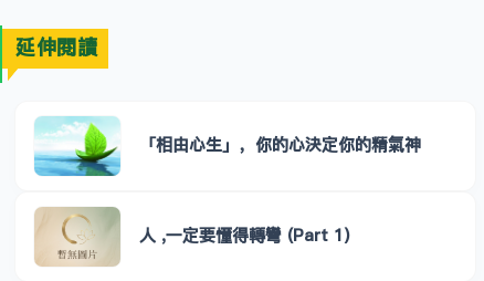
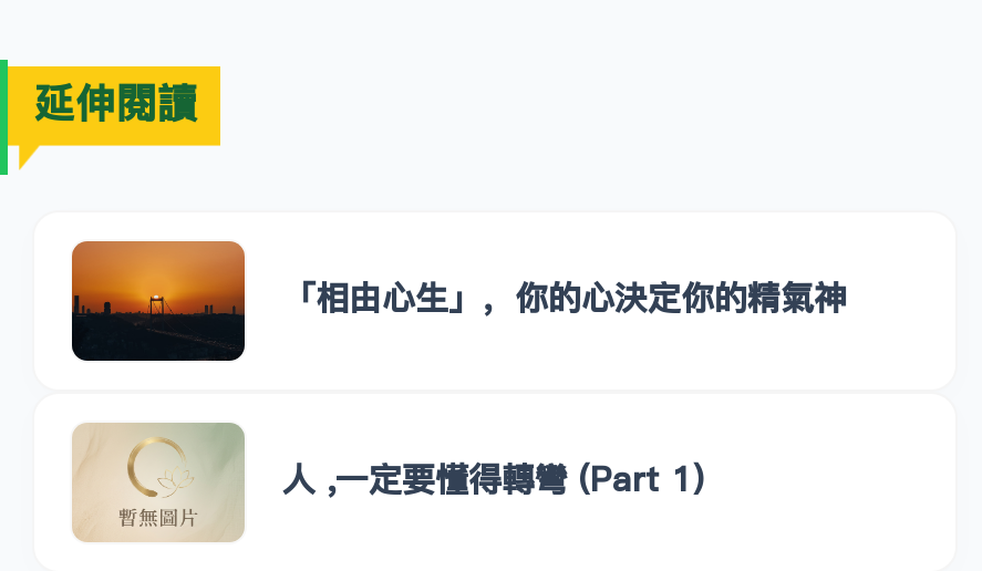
[34,116,122,177] [image] -> [70,239,247,363] [image]

